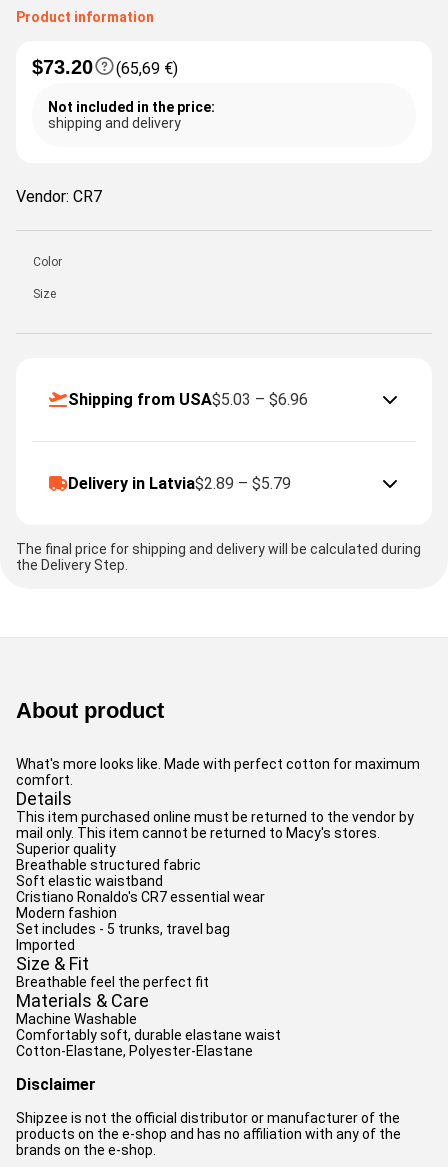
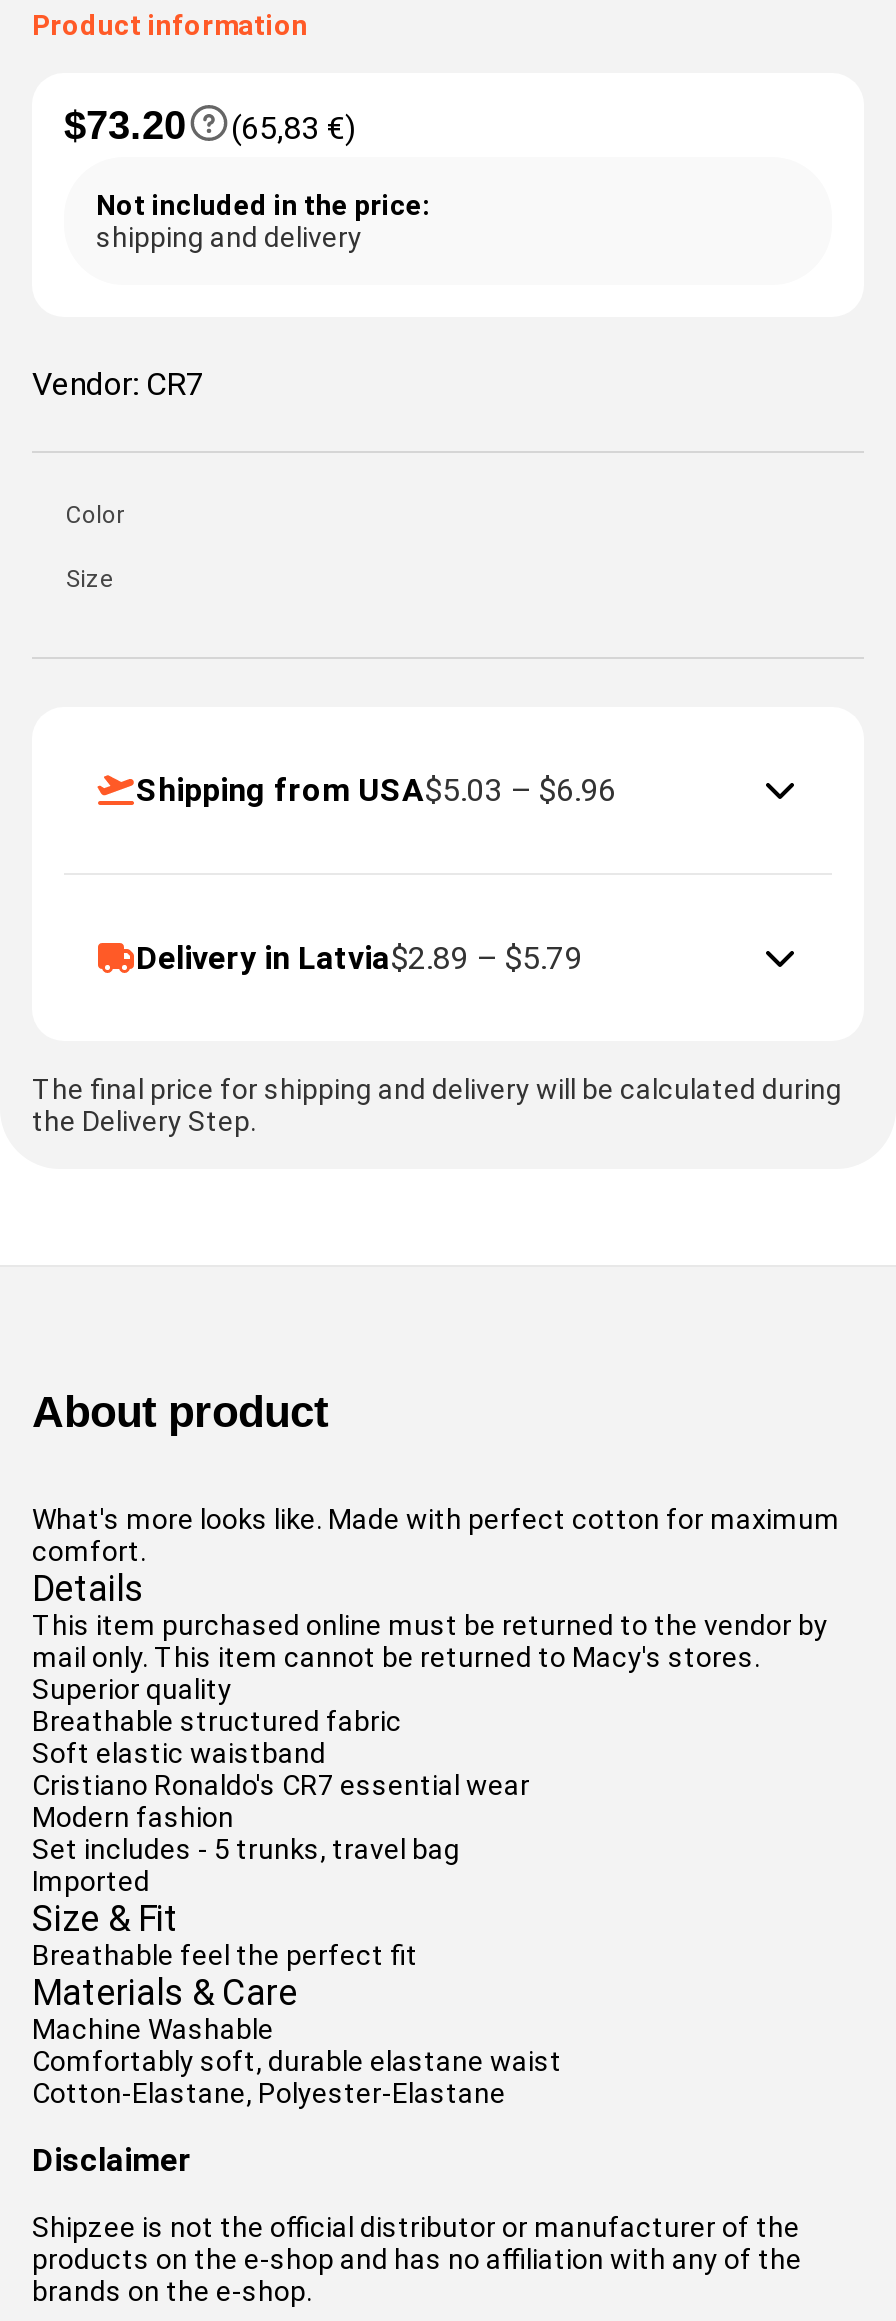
[32,56,177,78] $73.20 (65,69 €) -> [64,103,355,147] $73.20 (65,83 €)

